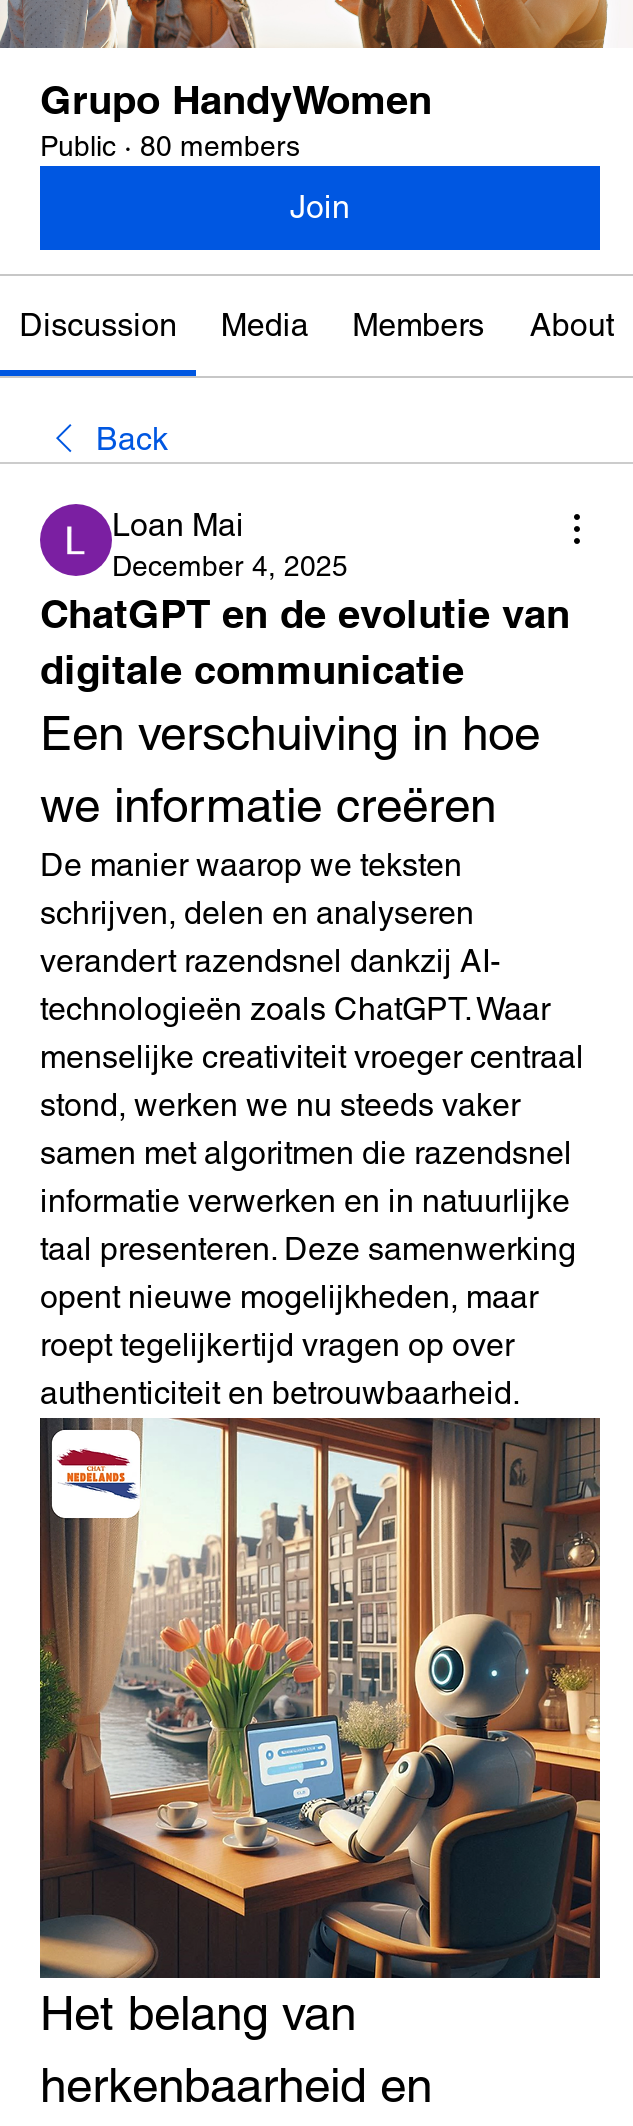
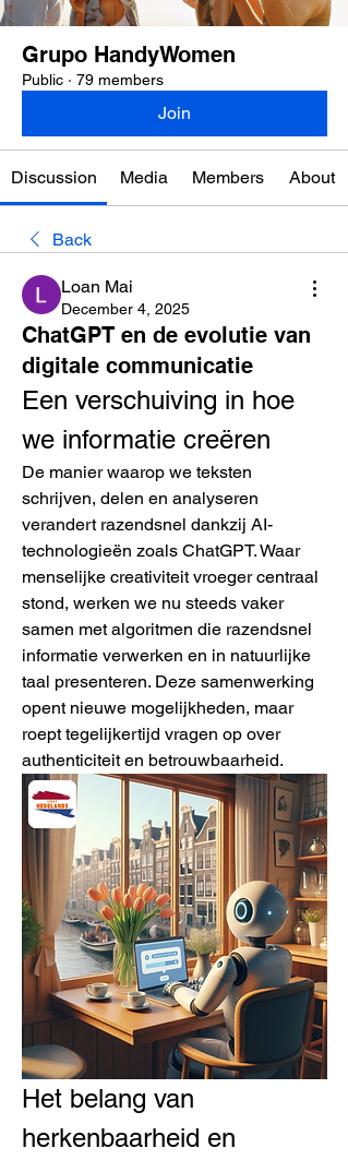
[40,130,300,162] Public · 80 members -> [22,71,164,88] Public · 79 members

